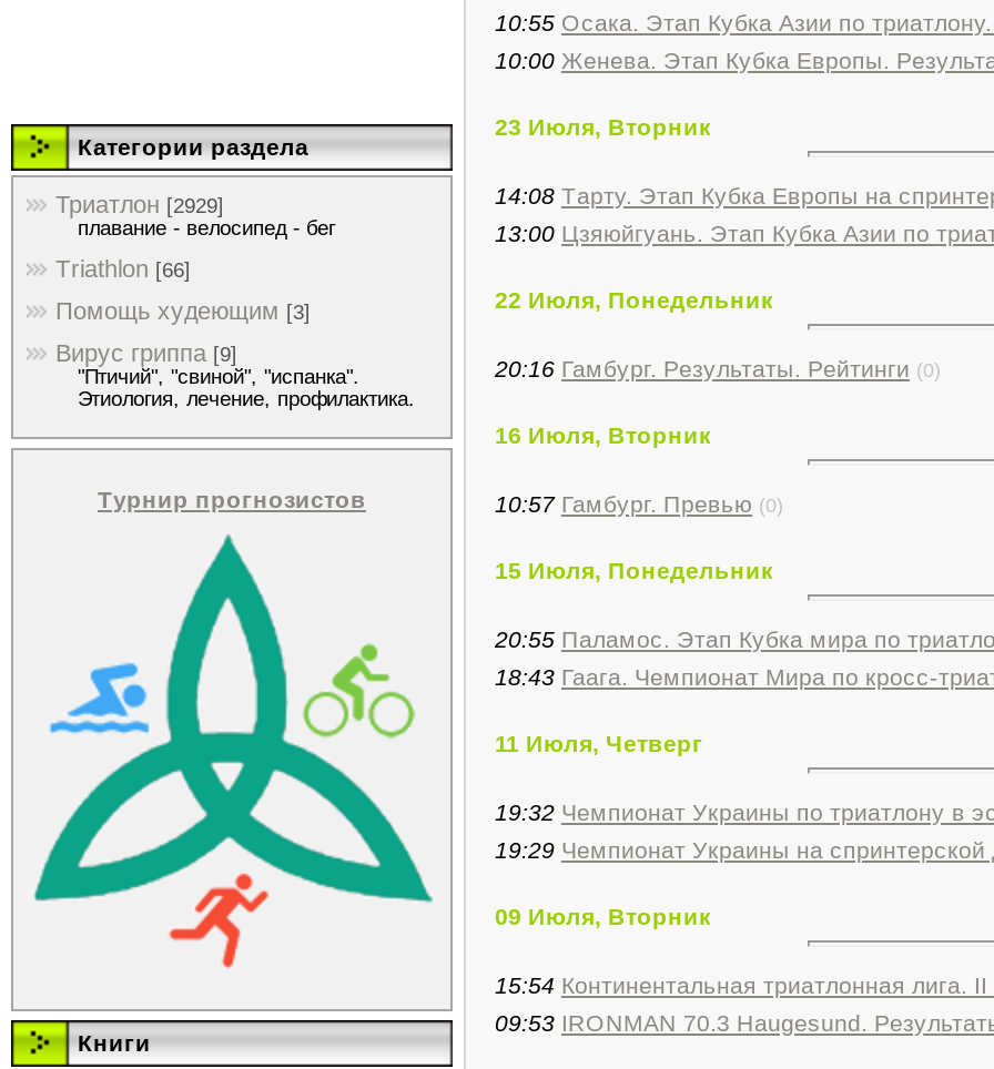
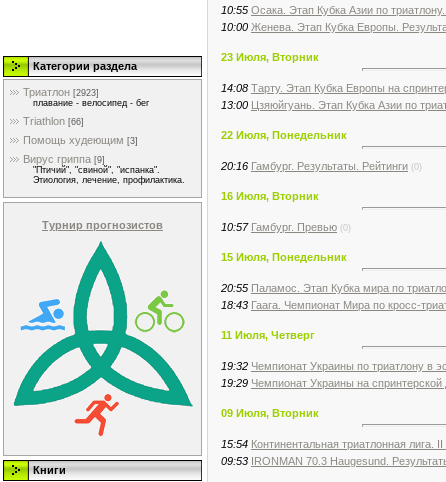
[55,191,224,217] Триатлон [2929] -> [23,86,99,98] Триатлон [2923]

